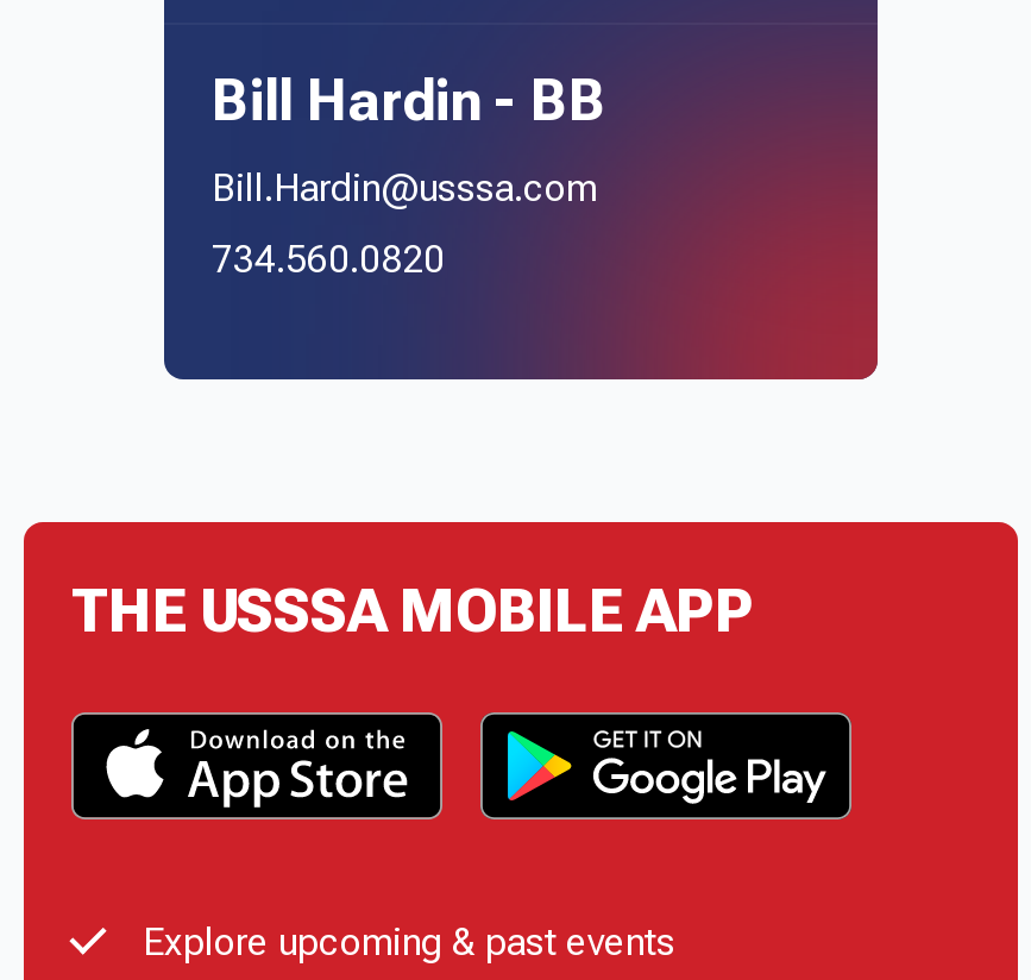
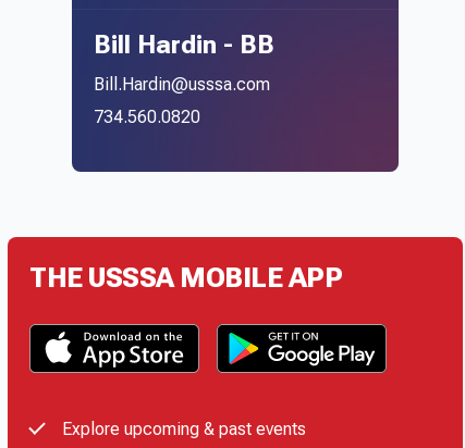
[628,128,878,381] [image] -> none

